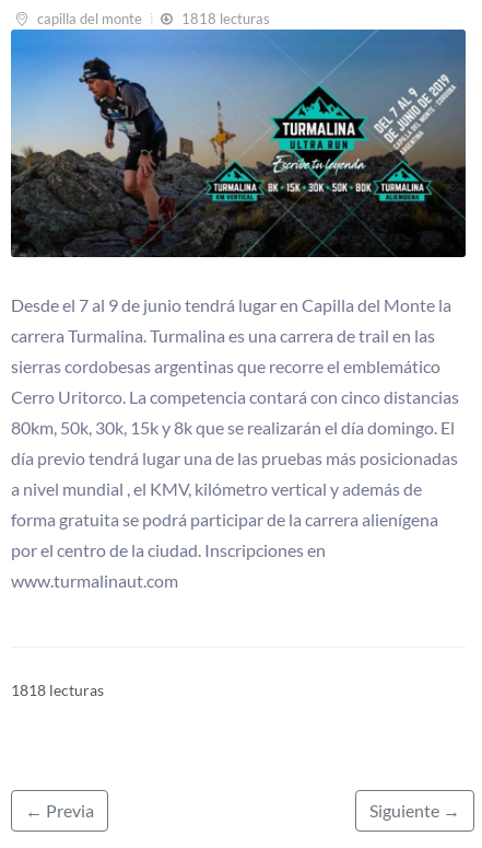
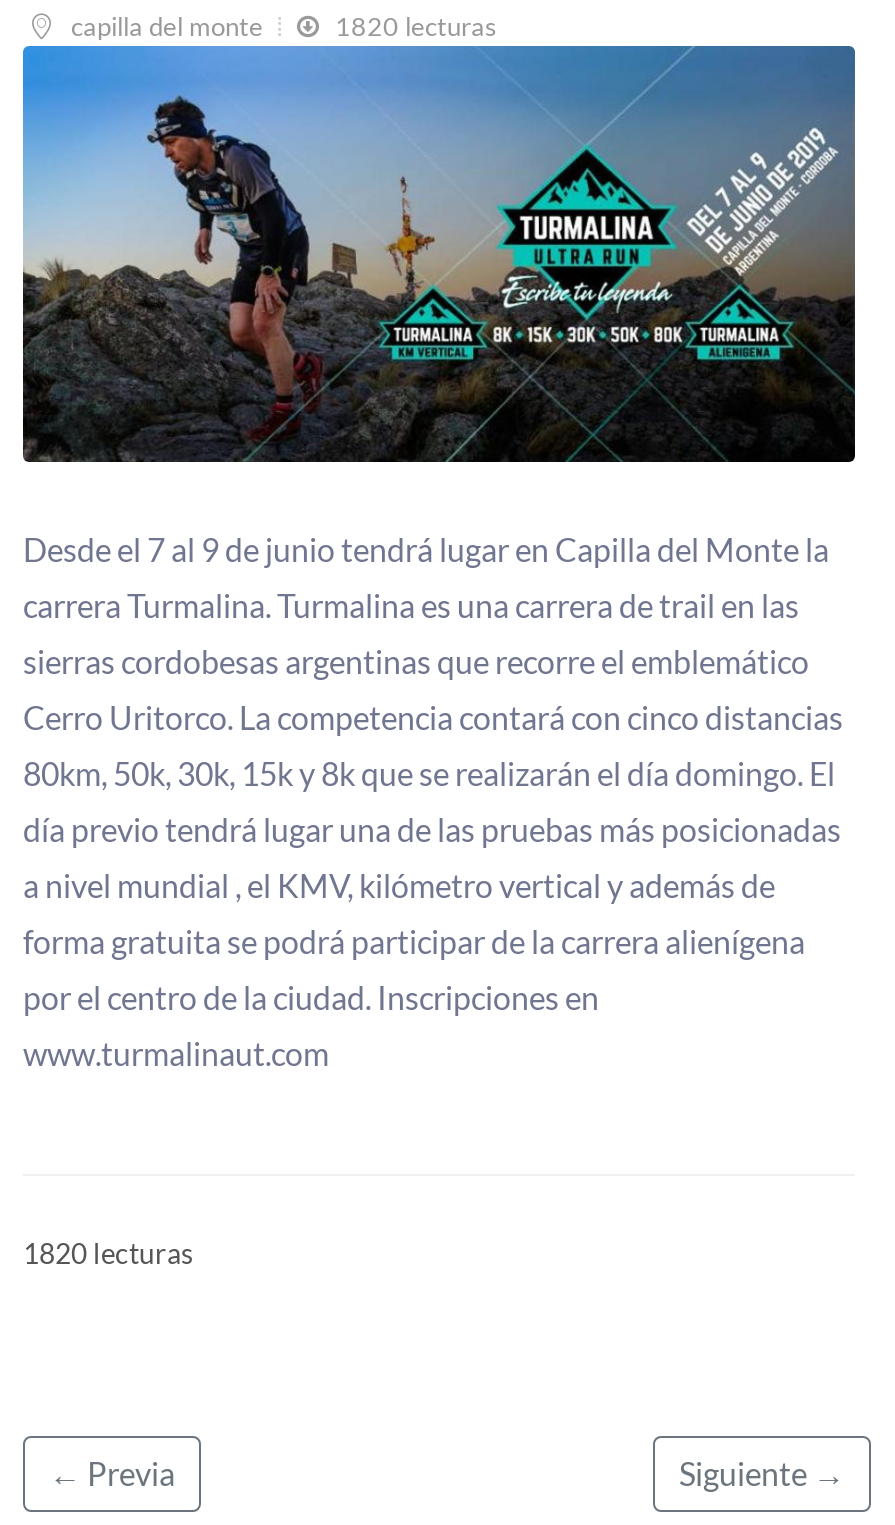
[178,9,270,27] 1818 lecturas -> [329,9,497,41] 1820 lecturas
[11,680,104,699] 1818 lecturas -> [23,1235,193,1269] 1820 lecturas

